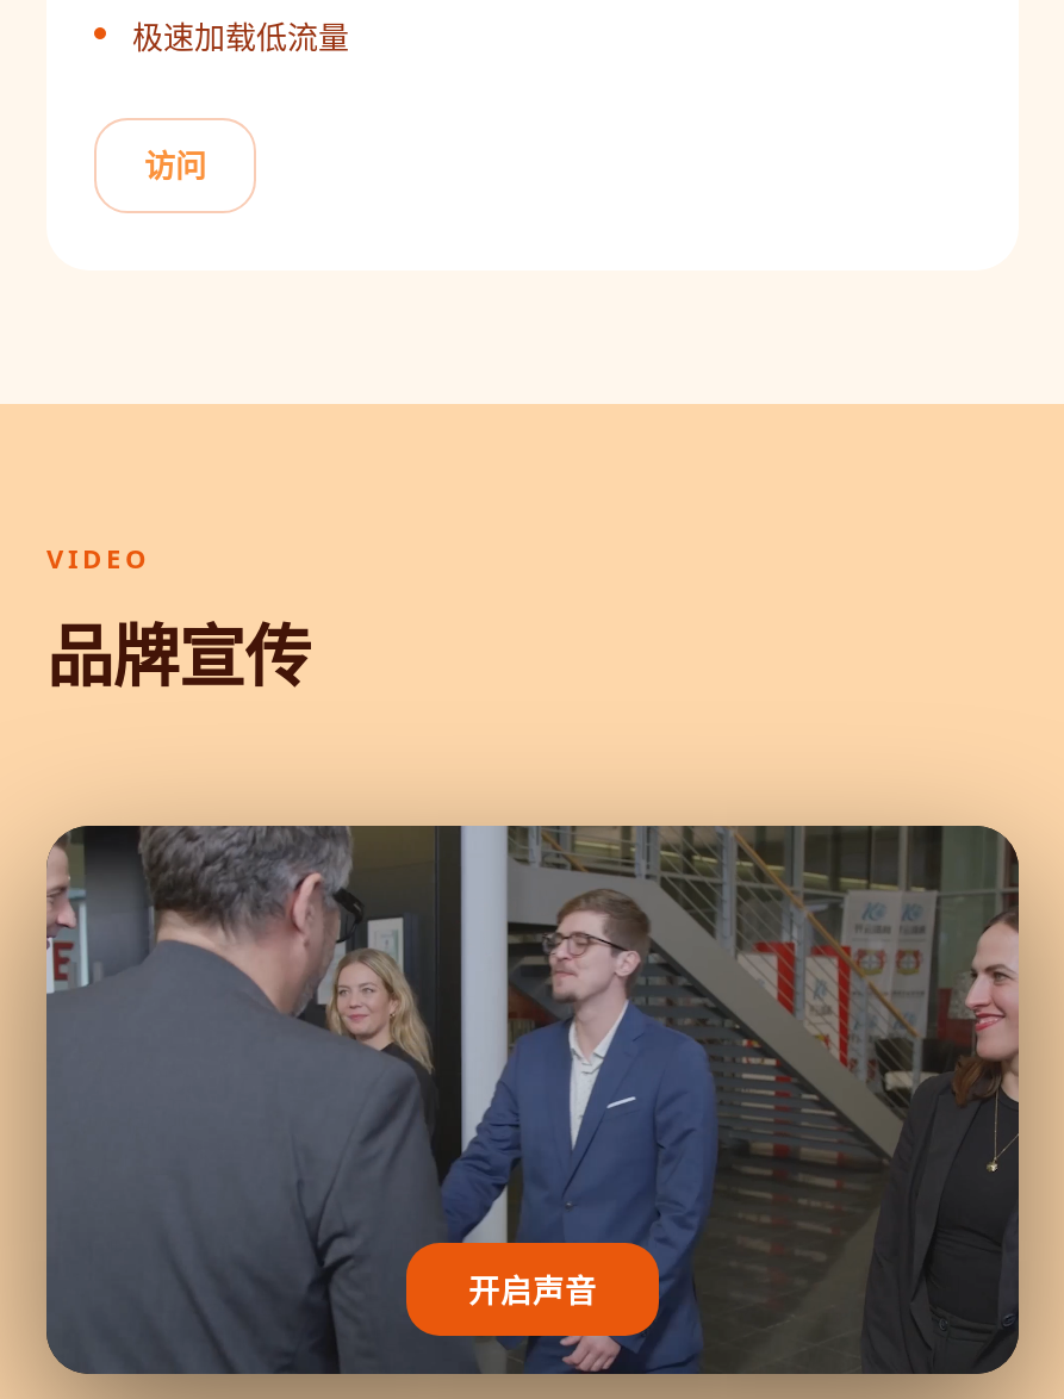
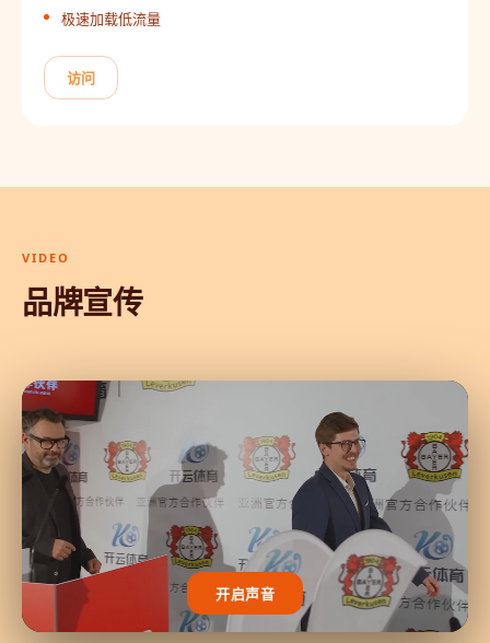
[44,822,1021,1375] [image] -> [21,379,469,632] [image]

